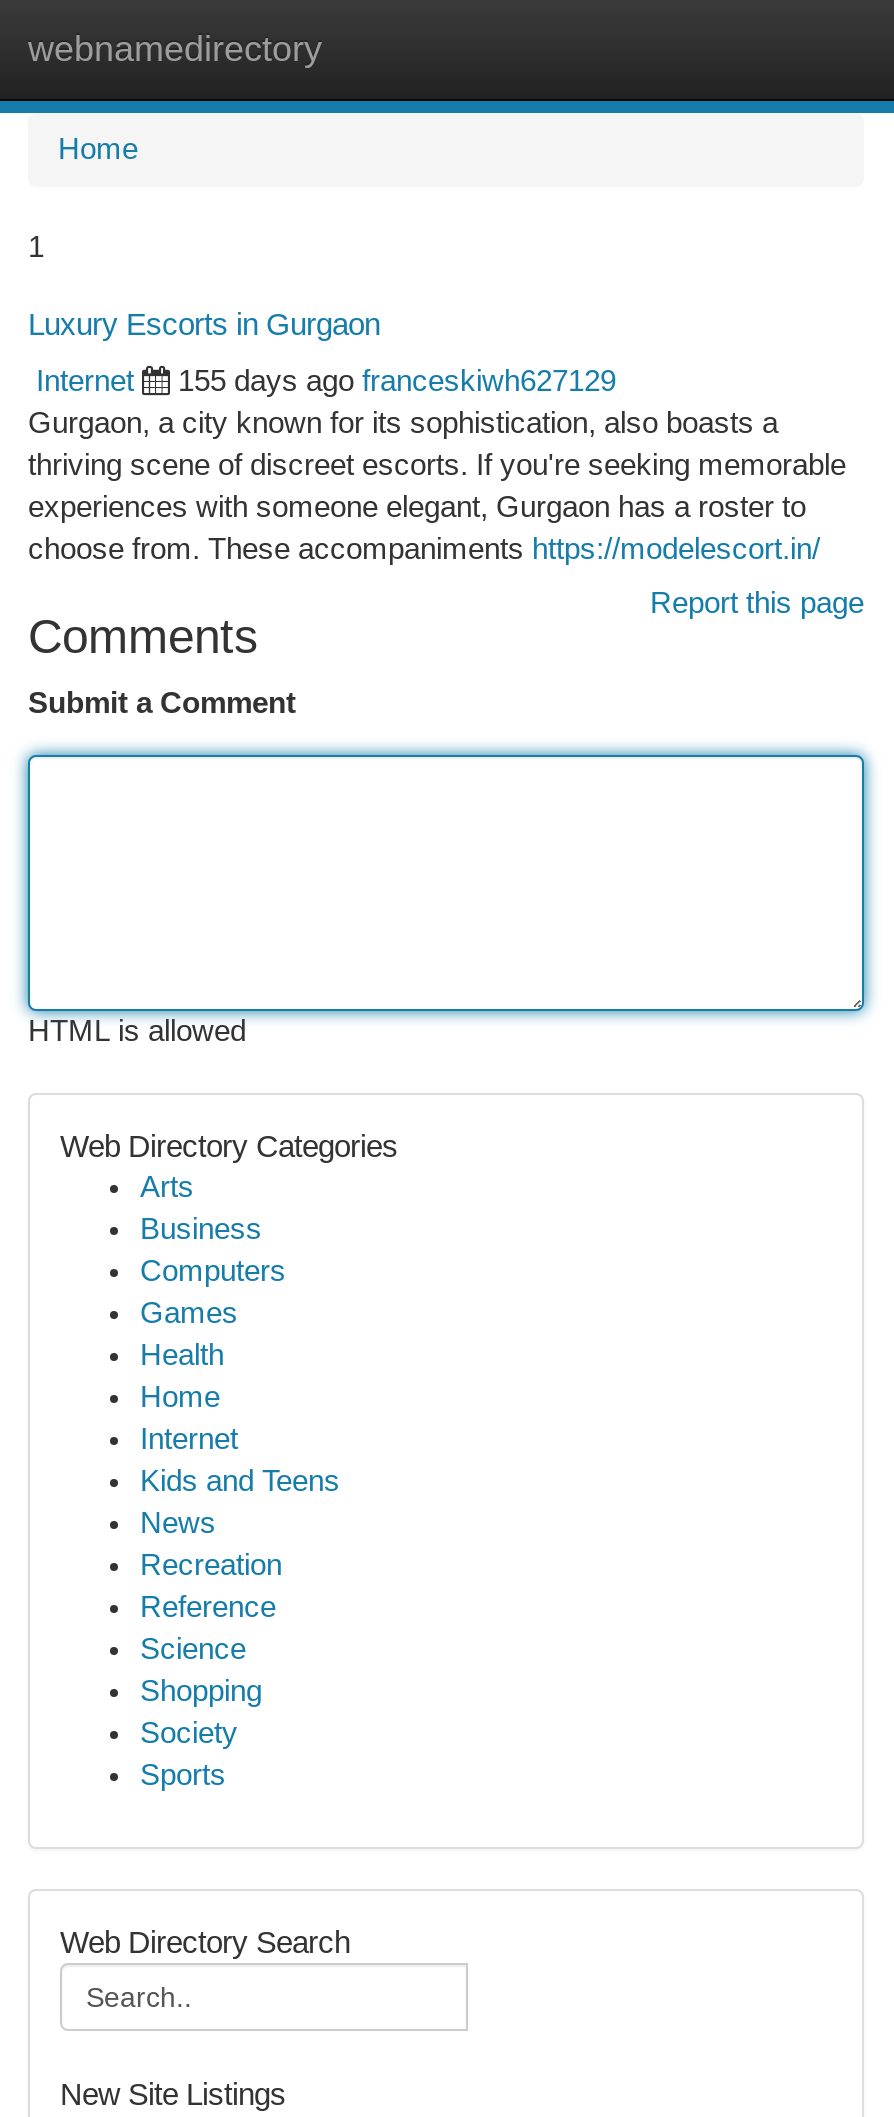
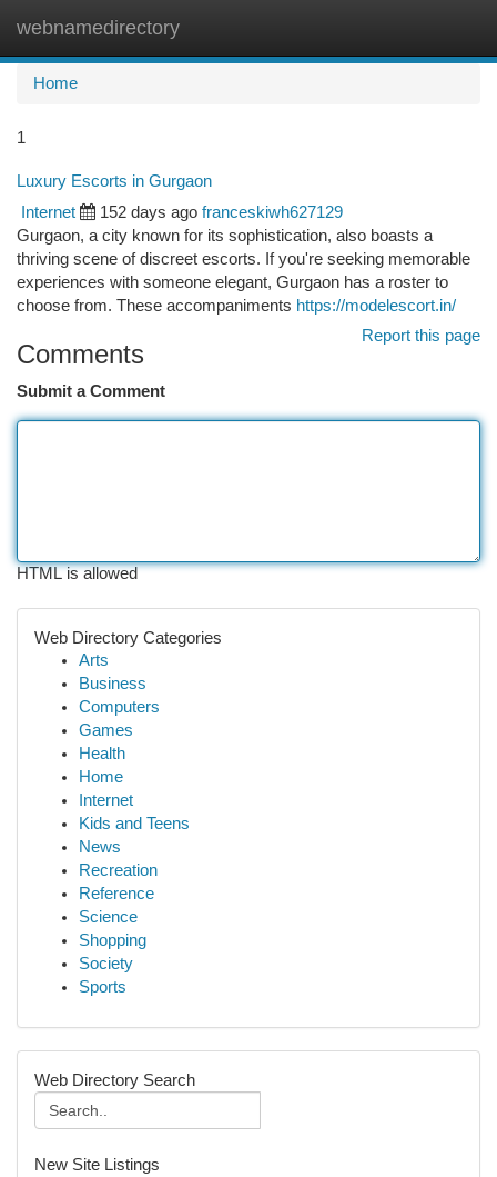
[178,365,616,397] 155 days ago franceskiwh627129 -> [100,203,343,221] 152 days ago franceskiwh627129

